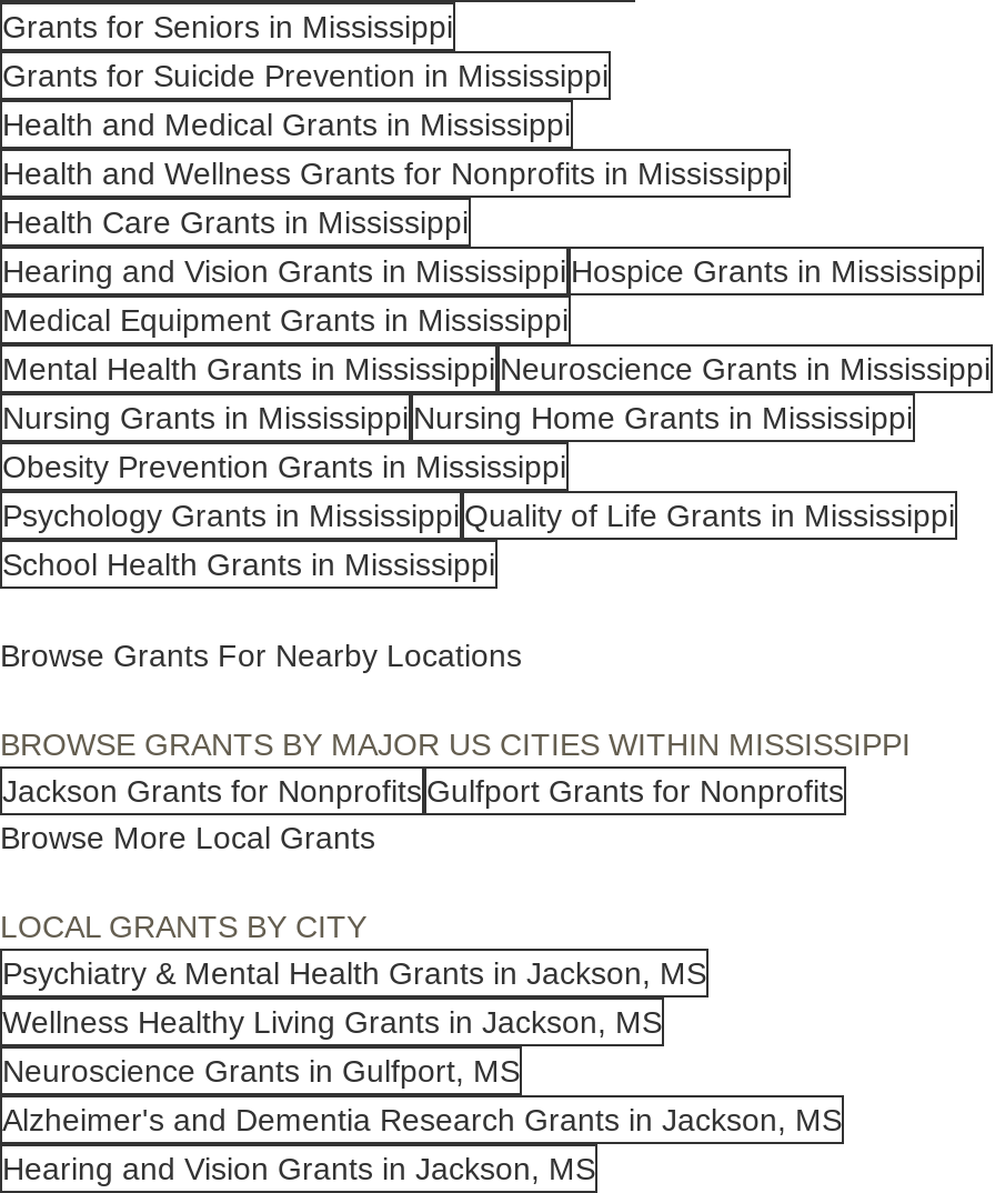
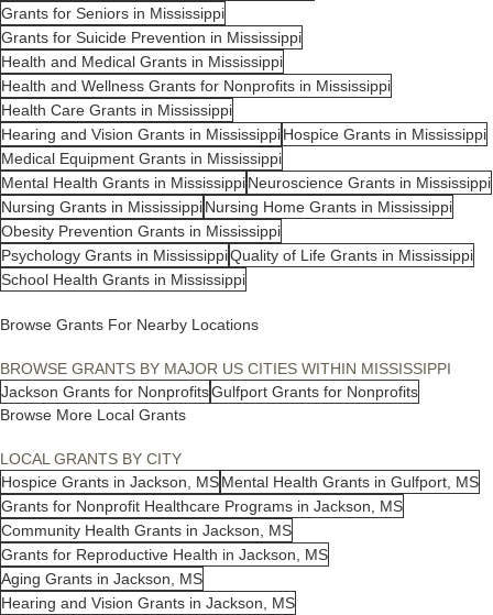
[2,955,842,1137] Psychiatry & Mental Health Grants in Jackson, MS | Wellness Healthy Living Grants in Jackson, MS | Neuroscience Grants in Gulfport, MS | Alzheimer's and Dementia Research Grants in Jackson, MS -> [1,473,479,587] Hospice Grants in Jackson, MS Mental Health Grants in Gulfport, MS | Grants for Nonprofit Healthcare Programs in Jackson, MS | Community Health Grants in Jackson, MS | Grants for Reproductive Health in Jackson, MS | Aging Grants in Jackson, MS

